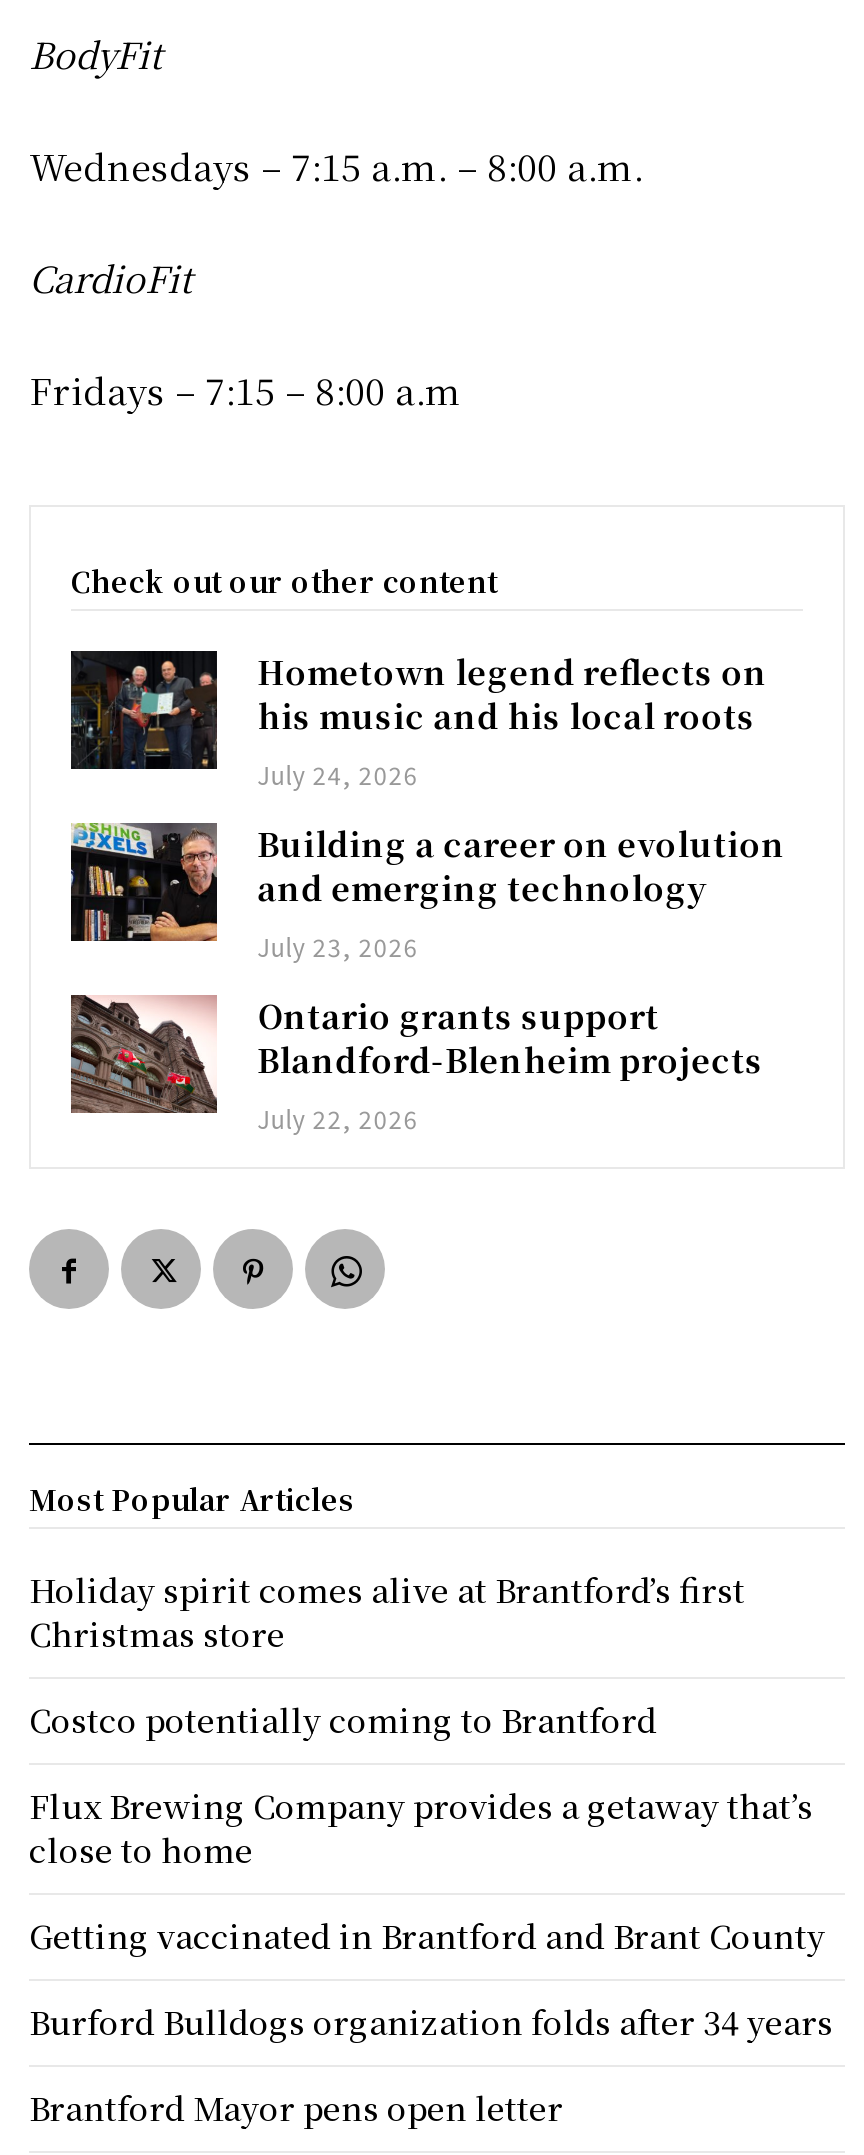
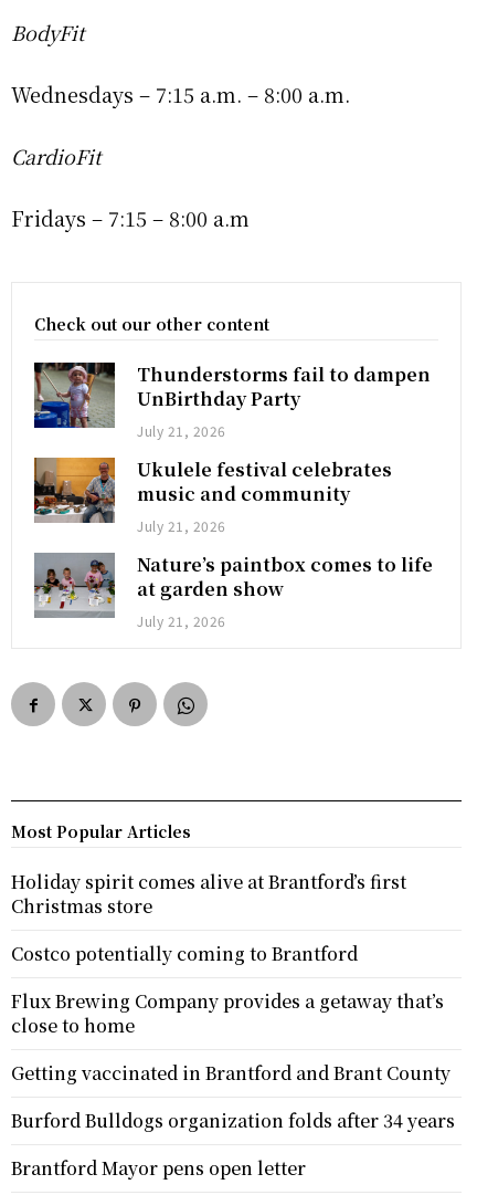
[69,649,767,791] [image] | Hometown legend reflects on | his music and his local roots | July 24, 2026 -> [33,362,431,440] [image] | Thunderstorms fail to dampen | UnBirthday Party | July 21, 2026
[69,821,785,963] [image] | Building a career on evolution | and emerging technology | July 23, 2026 -> [33,457,392,535] [image] | Ukulele festival celebrates | music and community | July 21, 2026
[69,993,763,1135] [image] | Ontario grants support | Blandford-Blenheim projects | July 22, 2026 -> [33,552,433,630] [image] | Nature’s paintbox comes to life | at garden show | July 21, 2026

